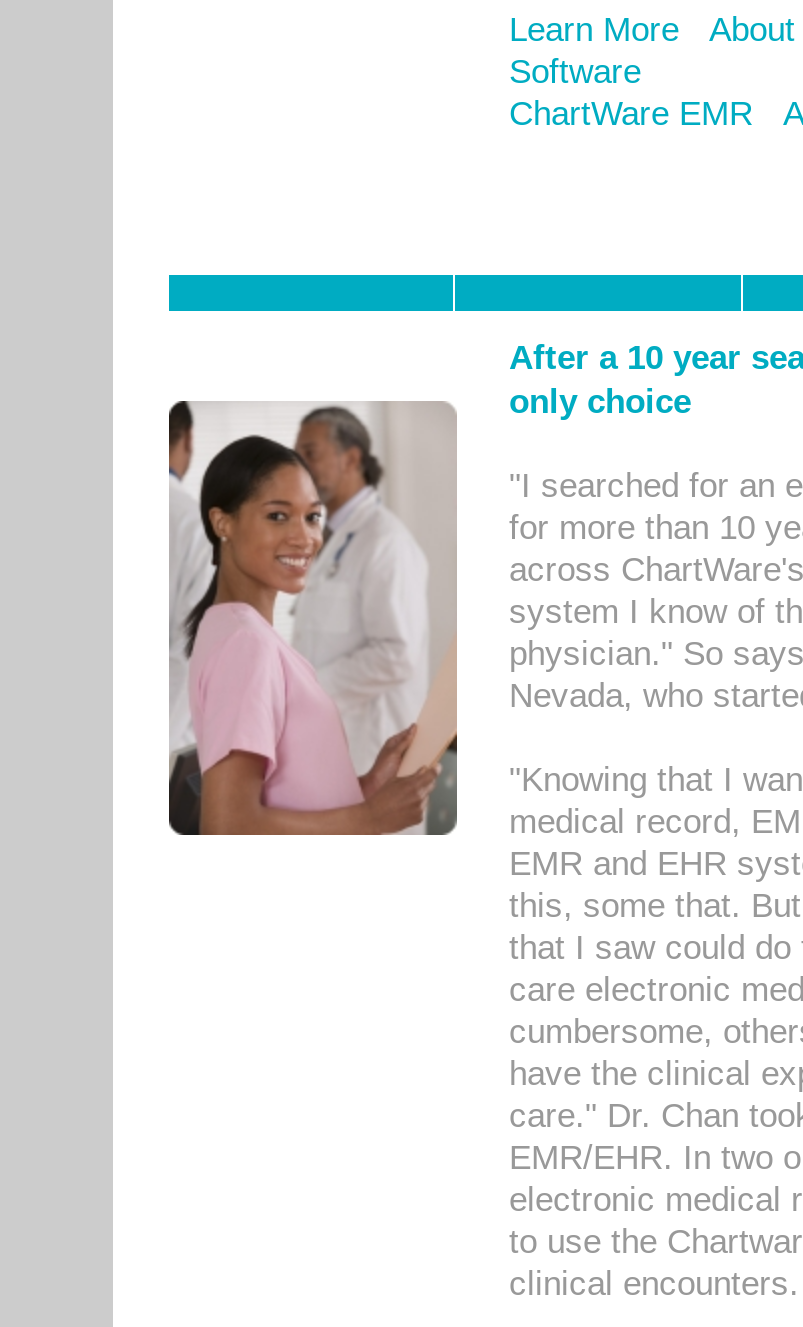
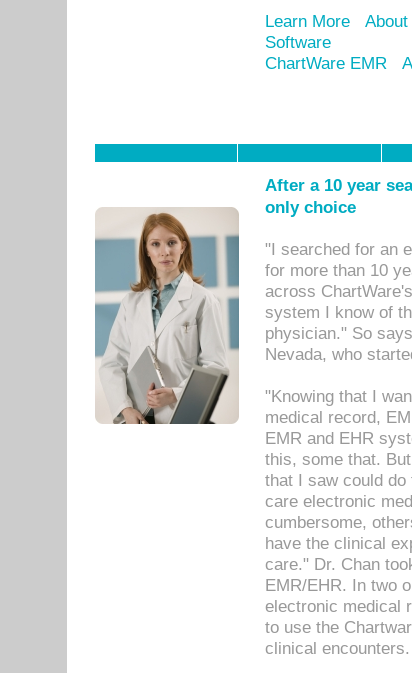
[167,399,459,837] [image] -> [95,208,240,425] [image]

